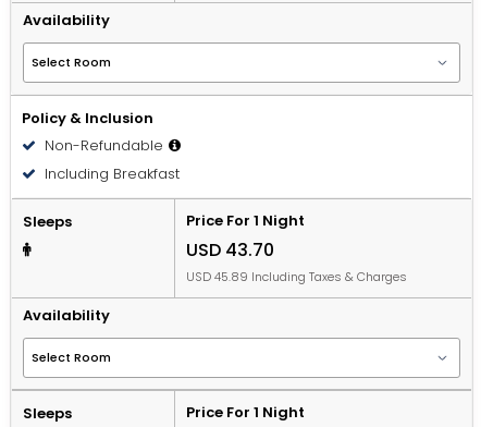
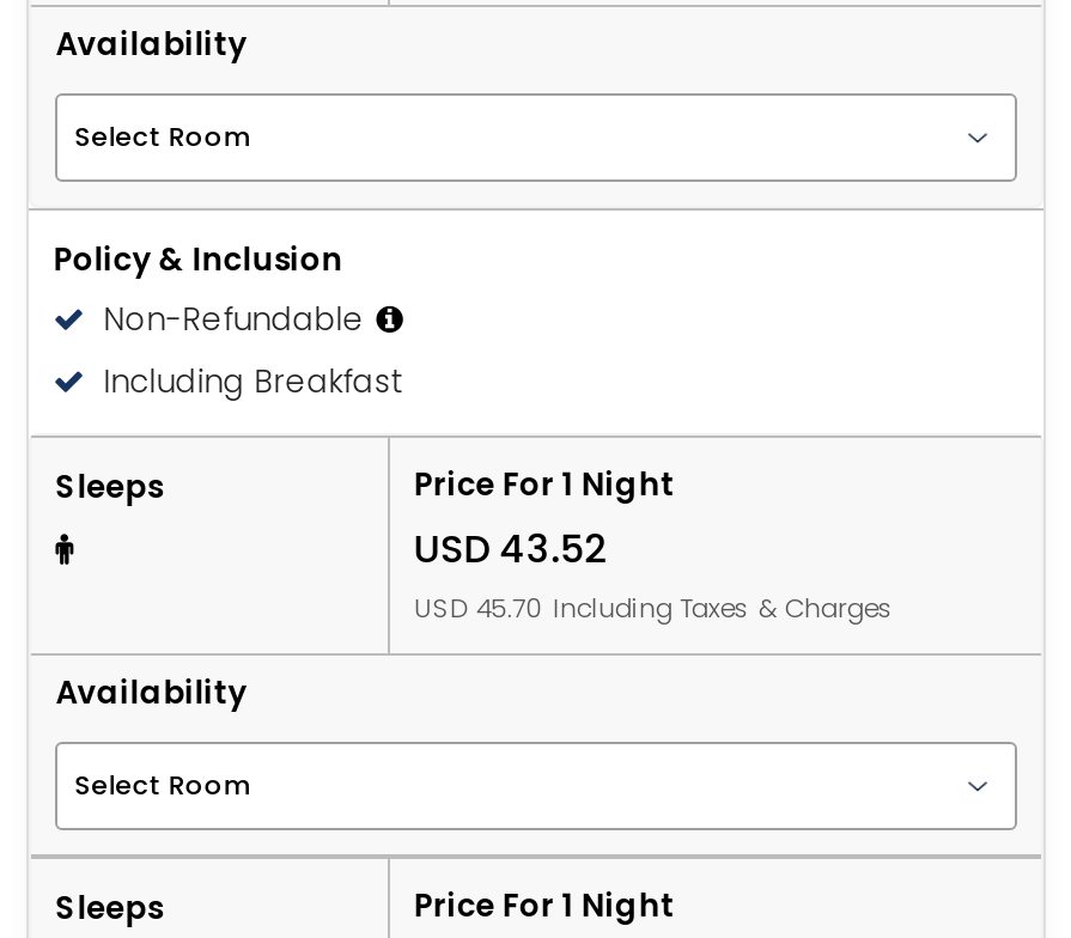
[186,237,274,262] USD 43.70 -> [414,521,608,576] USD 43.52
[186,268,407,285] USD 45.89 Including Taxes & Charges -> [414,588,895,626] USD 45.70 Including Taxes & Charges

